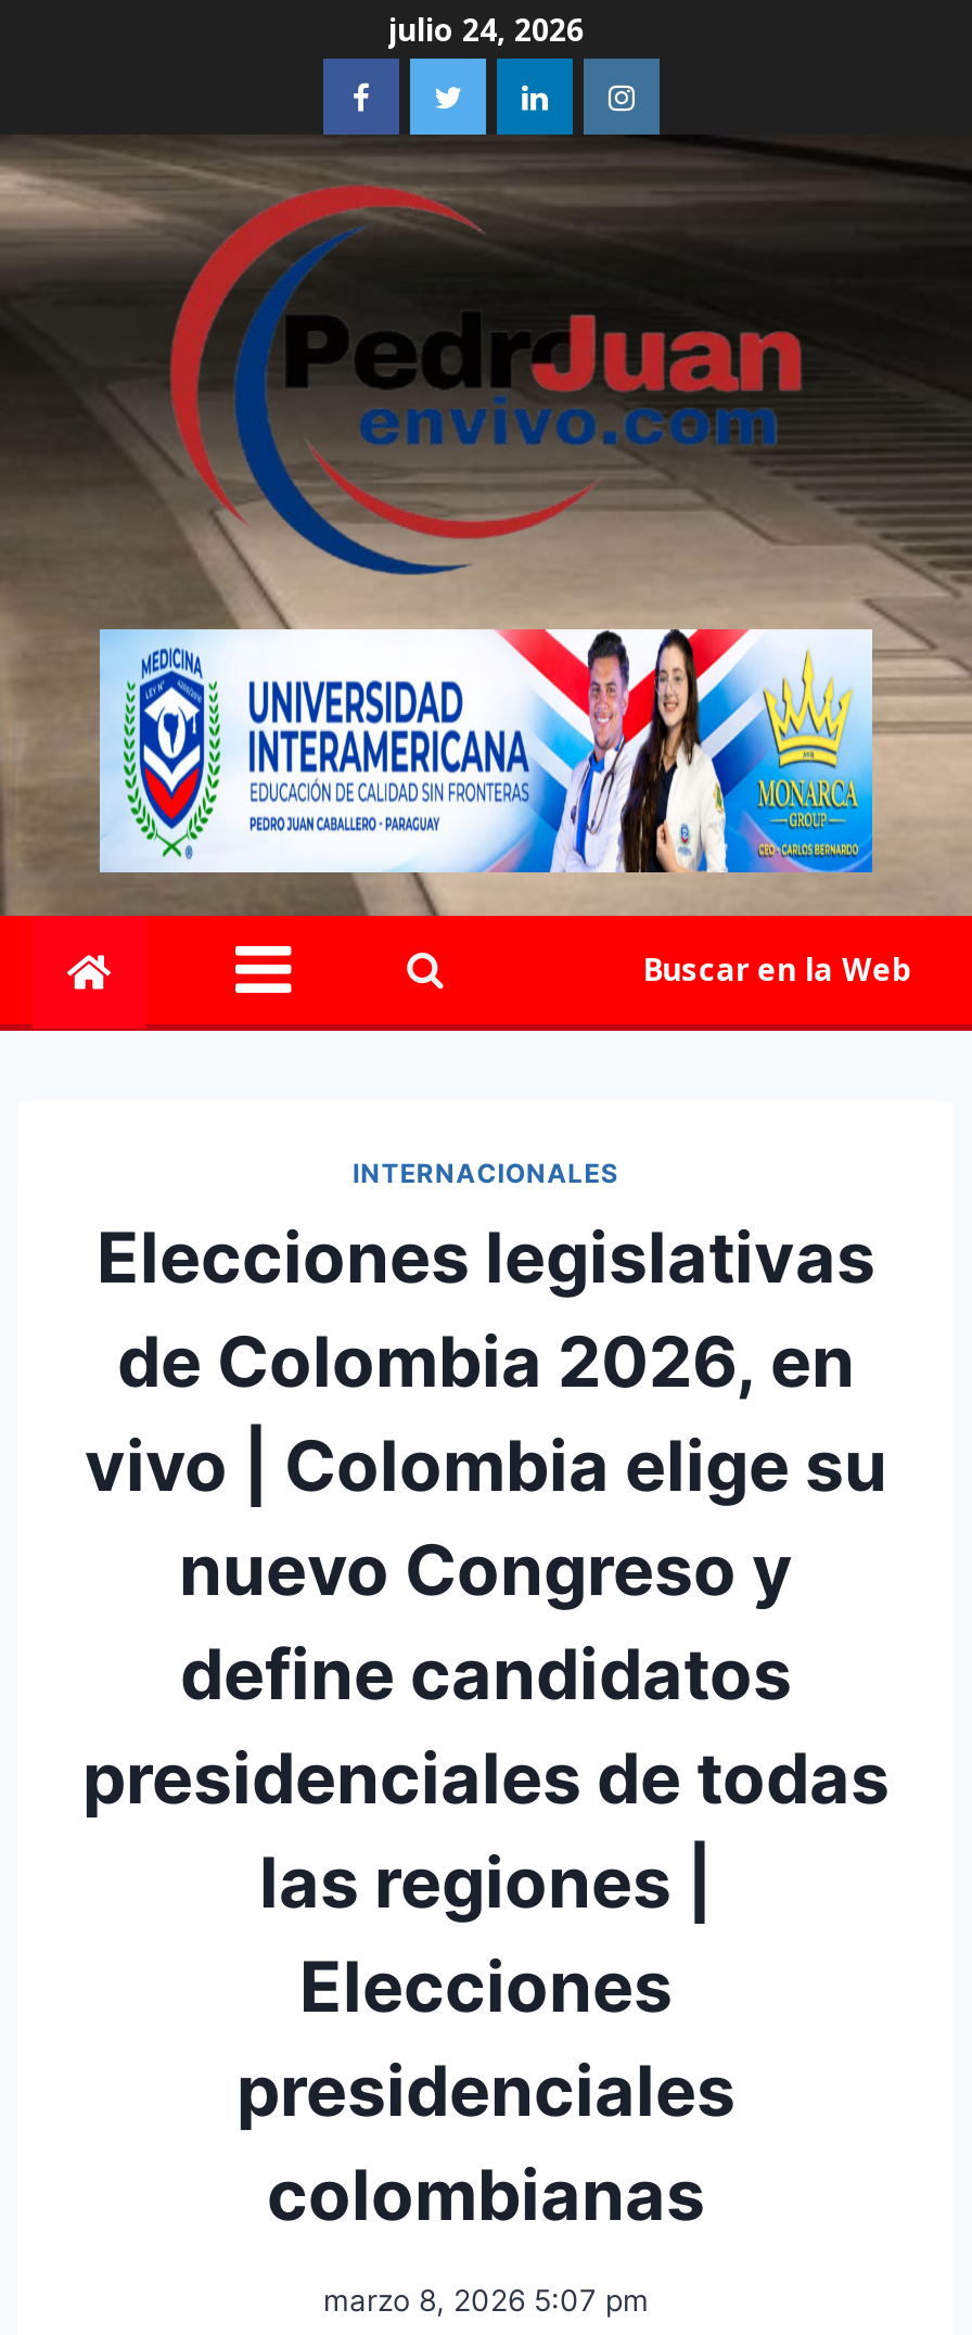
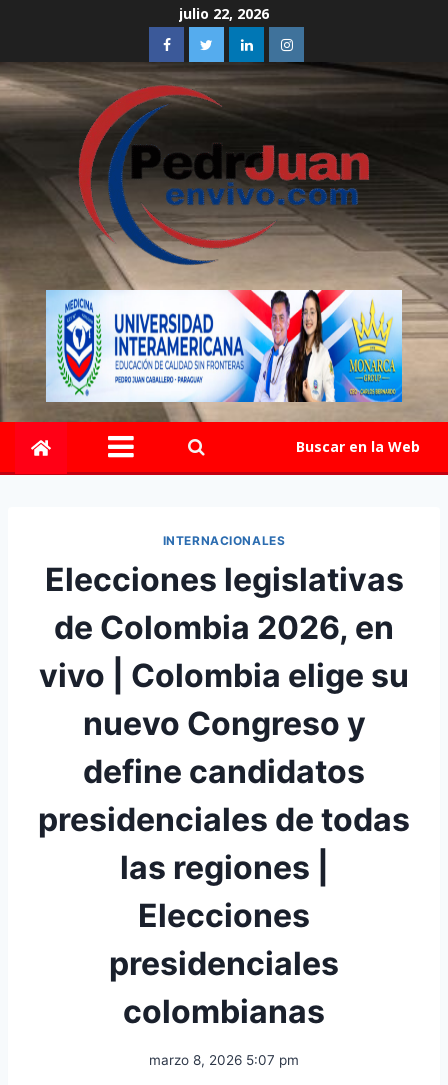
[388,9,584,50] julio 24, 2026 -> [179,4,269,23] julio 22, 2026

